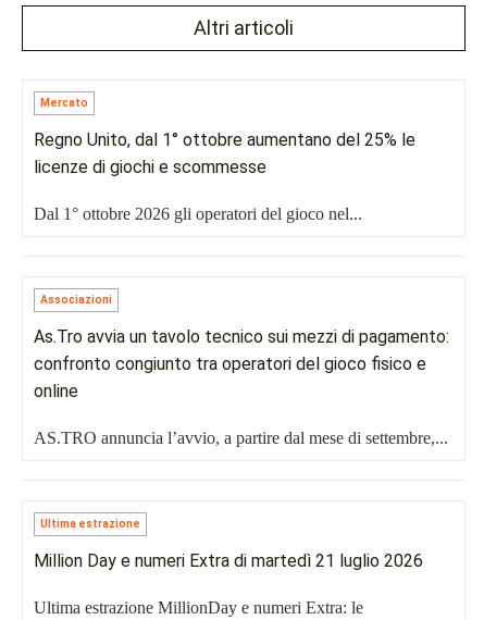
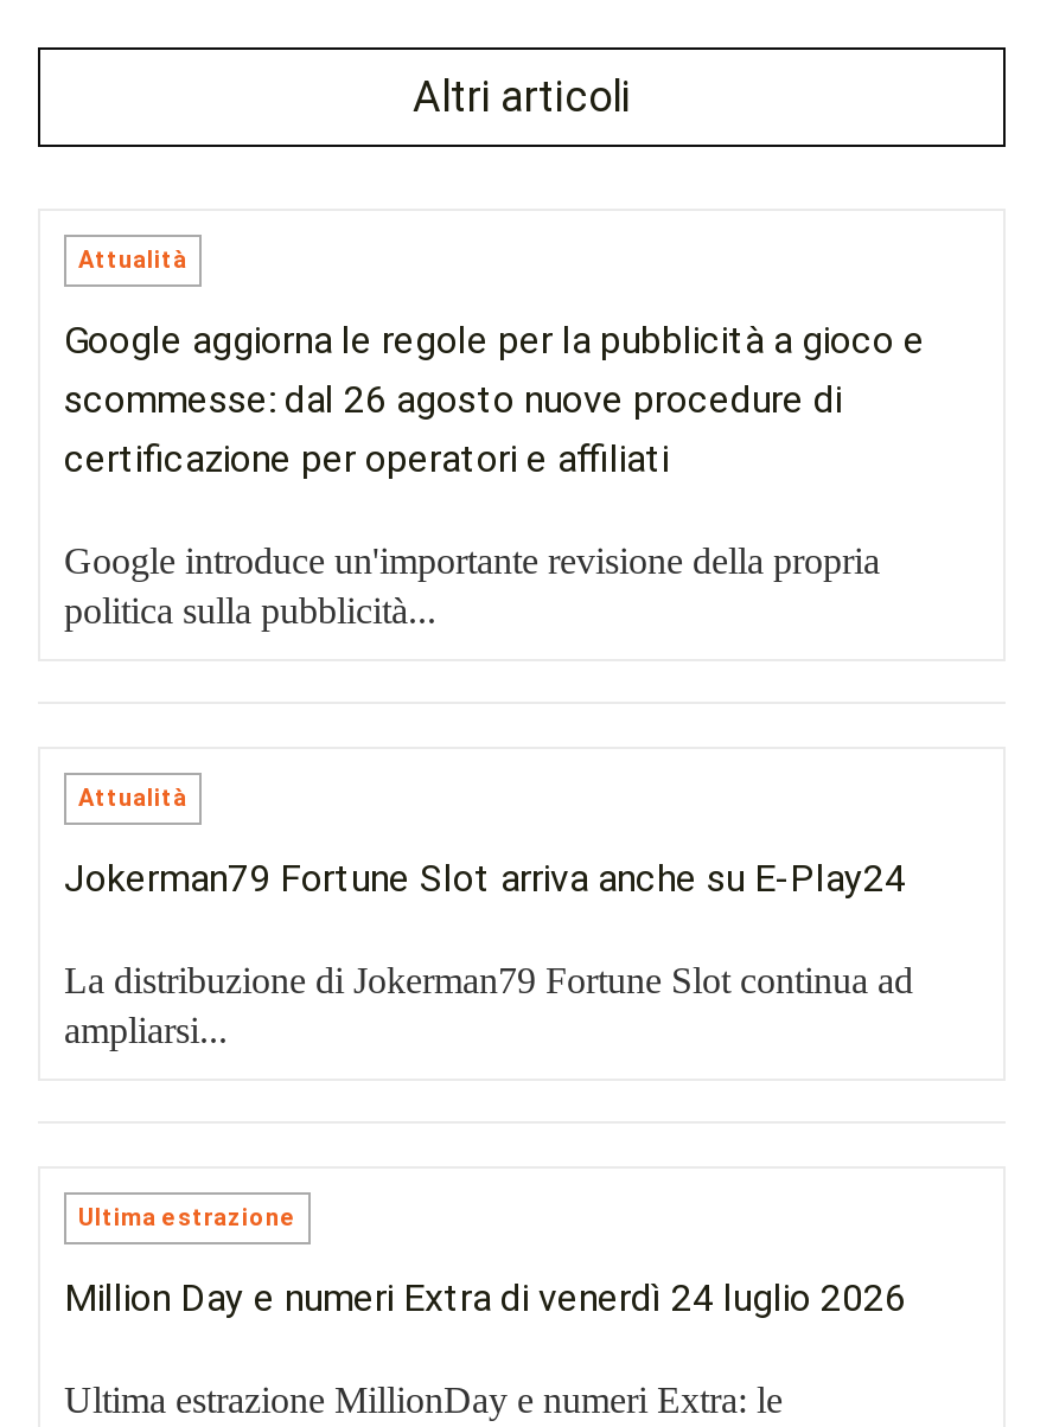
[40,97,88,109] Mercato -> [78,247,187,273] Attualità
[34,129,415,177] Regno Unito, dal 1° ottobre aumentano del 25% le | licenze di giochi e scommesse -> [64,318,925,481] Google aggiorna le regole per la pubblicità a gioco e | scommesse: dal 26 agosto nuove procedure di | certificazione per operatori e affiliati
[34,204,362,223] Dal 1° ottobre 2026 gli operatori del gioco nel... -> [64,540,880,631] Google introduce un'importante revisione della propria | politica sulla pubblicità...
[40,294,112,306] Associazioni -> [78,785,187,811] Attualità
[34,326,449,401] As.Tro avvia un tavolo tecnico sui mezzi di pagamento: | confronto congiunto tra operatori del gioco fisico e | online -> [64,856,906,901] Jokerman79 Fortune Slot arriva anche su E-Play24
[34,429,448,447] AS.TRO annuncia l’avvio, a partire dal mese di settembre,... -> [64,960,913,1050] La distribuzione di Jokerman79 Fortune Slot continua ad | ampliarsi...
[34,550,423,571] Million Day e numeri Extra di martedì 21 luglio 2026 -> [64,1275,906,1320] Million Day e numeri Extra di venerdì 24 luglio 2026

